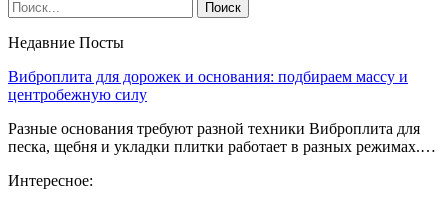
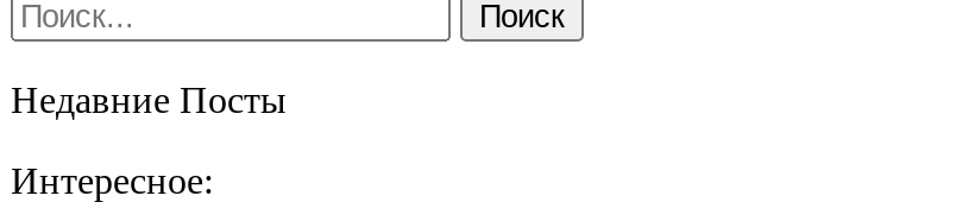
[8,68,436,155] Виброплита для дорожек и основания: подбираем массу и | центробежную силу | Разные основания требуют разной техники Виброплита для | песка, щебня и укладки плитки работает в разных режимах.… -> none

